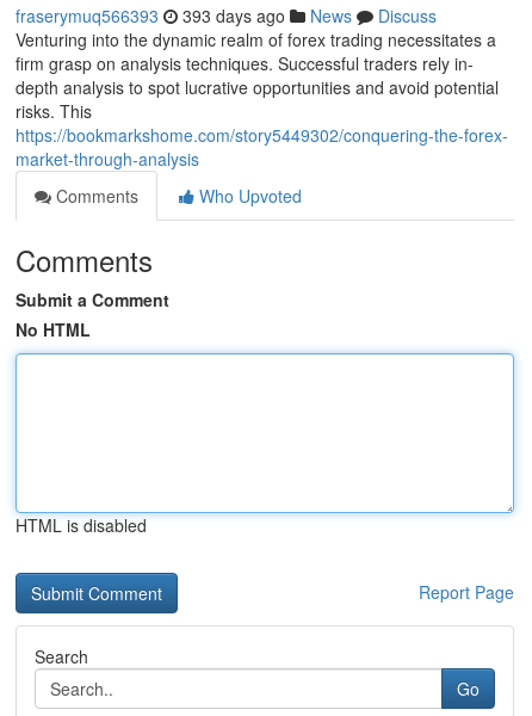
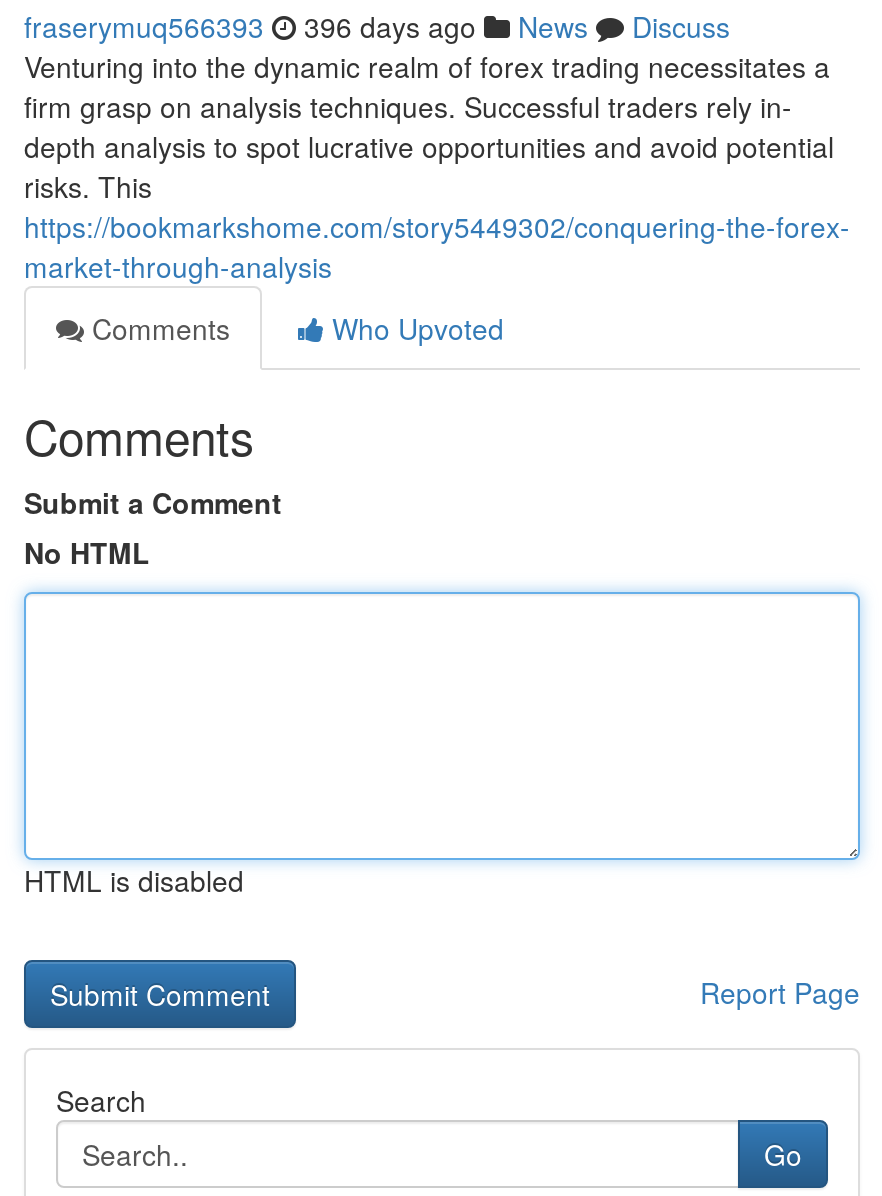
[16,4,437,27] fraserymuq566393 393 days ago News Discuss -> [24,6,730,46] fraserymuq566393 396 days ago News Discuss

